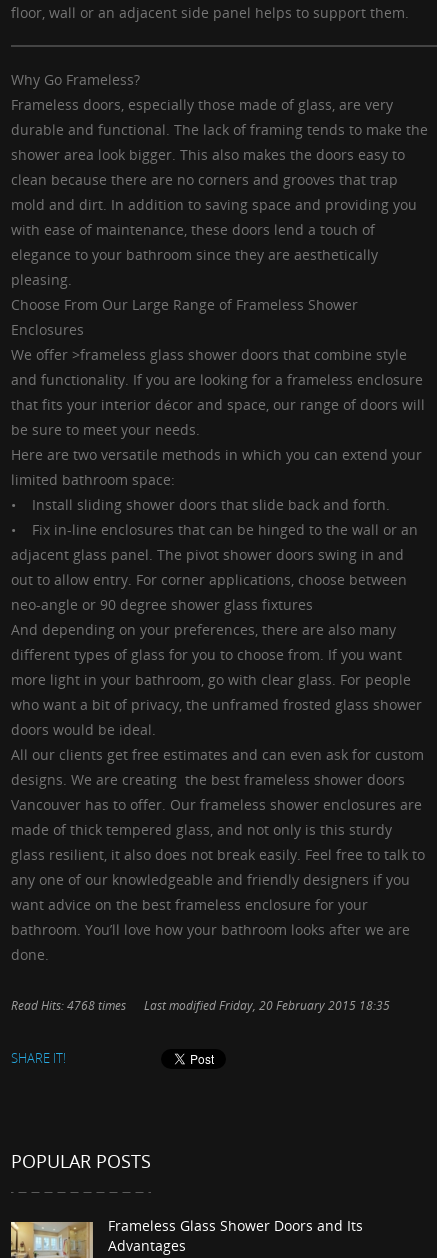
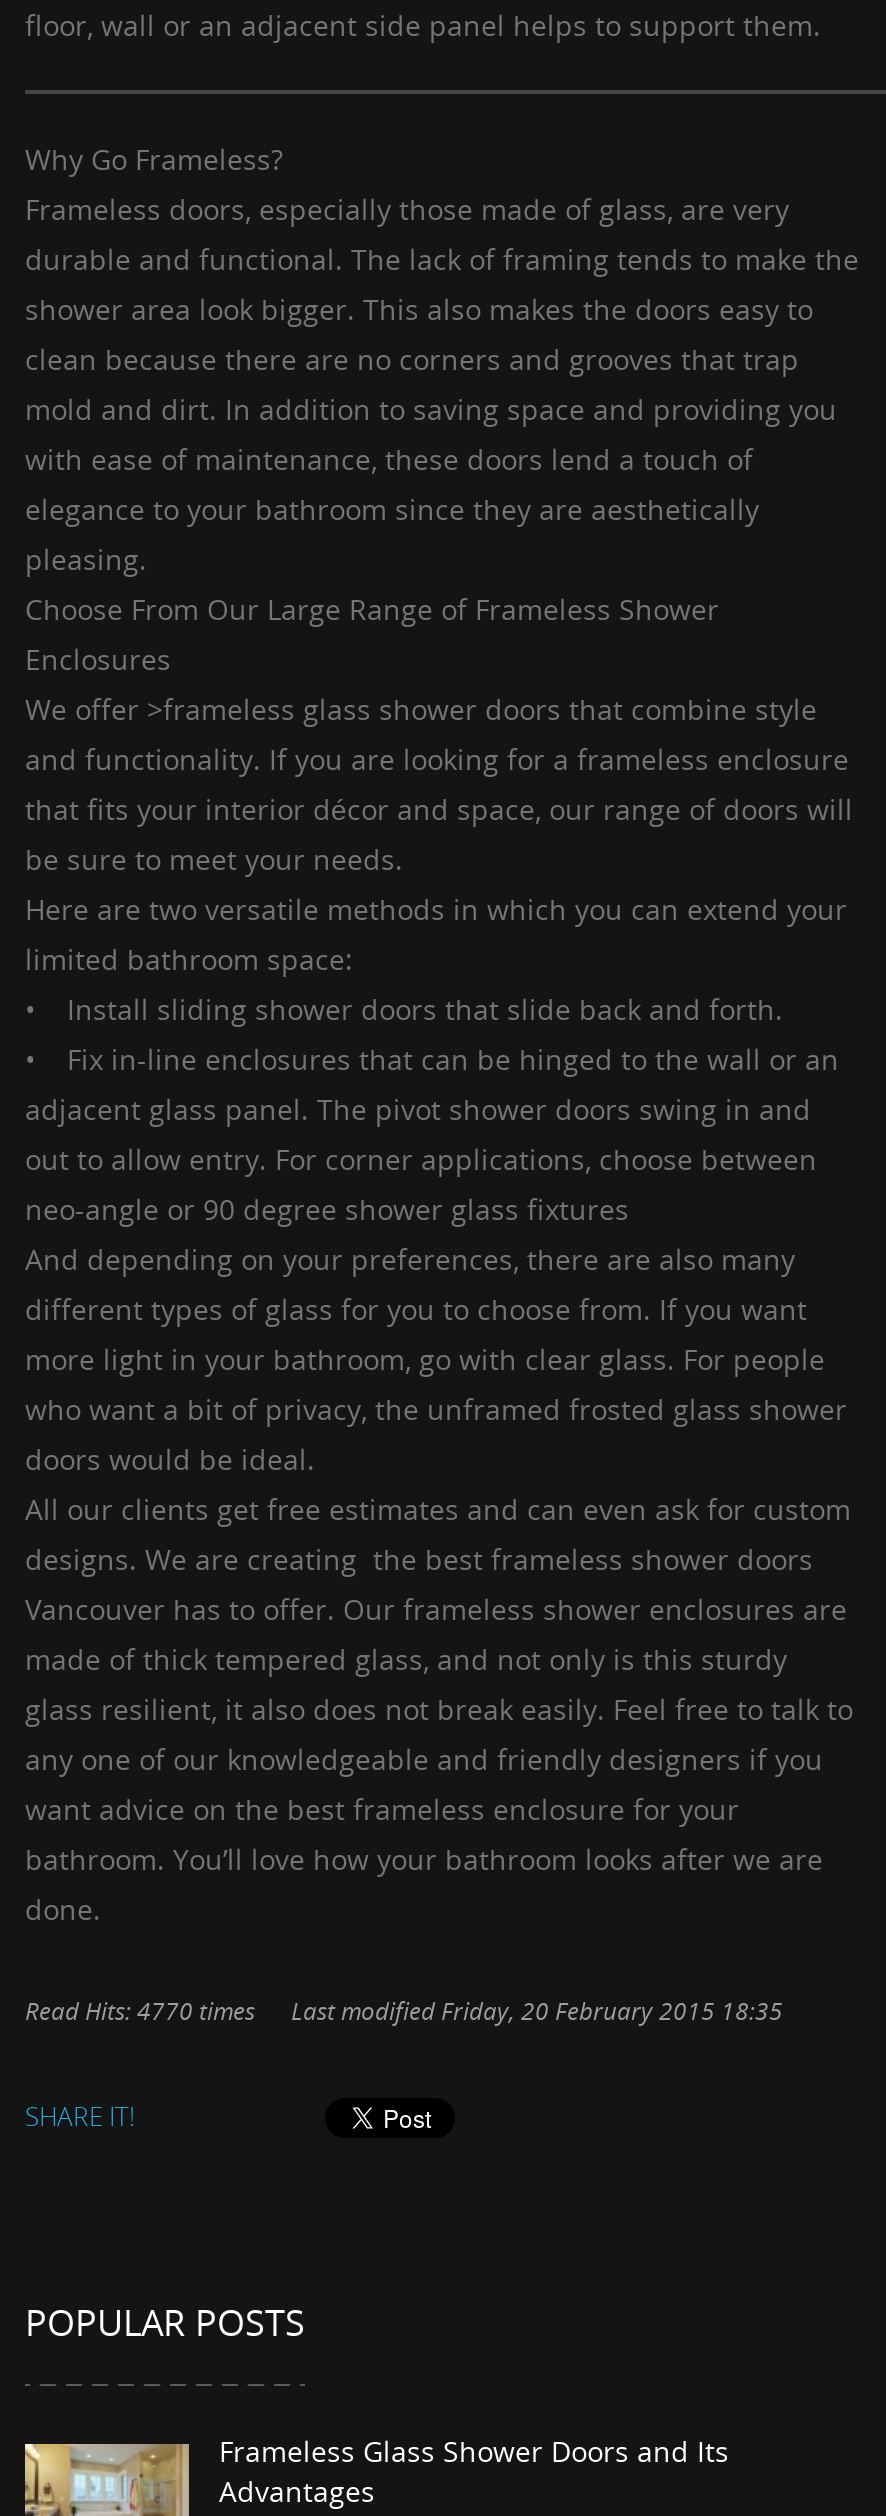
[11,997,129,1014] Read Hits: 4768 times -> [25,1995,261,2029] Read Hits: 4770 times

